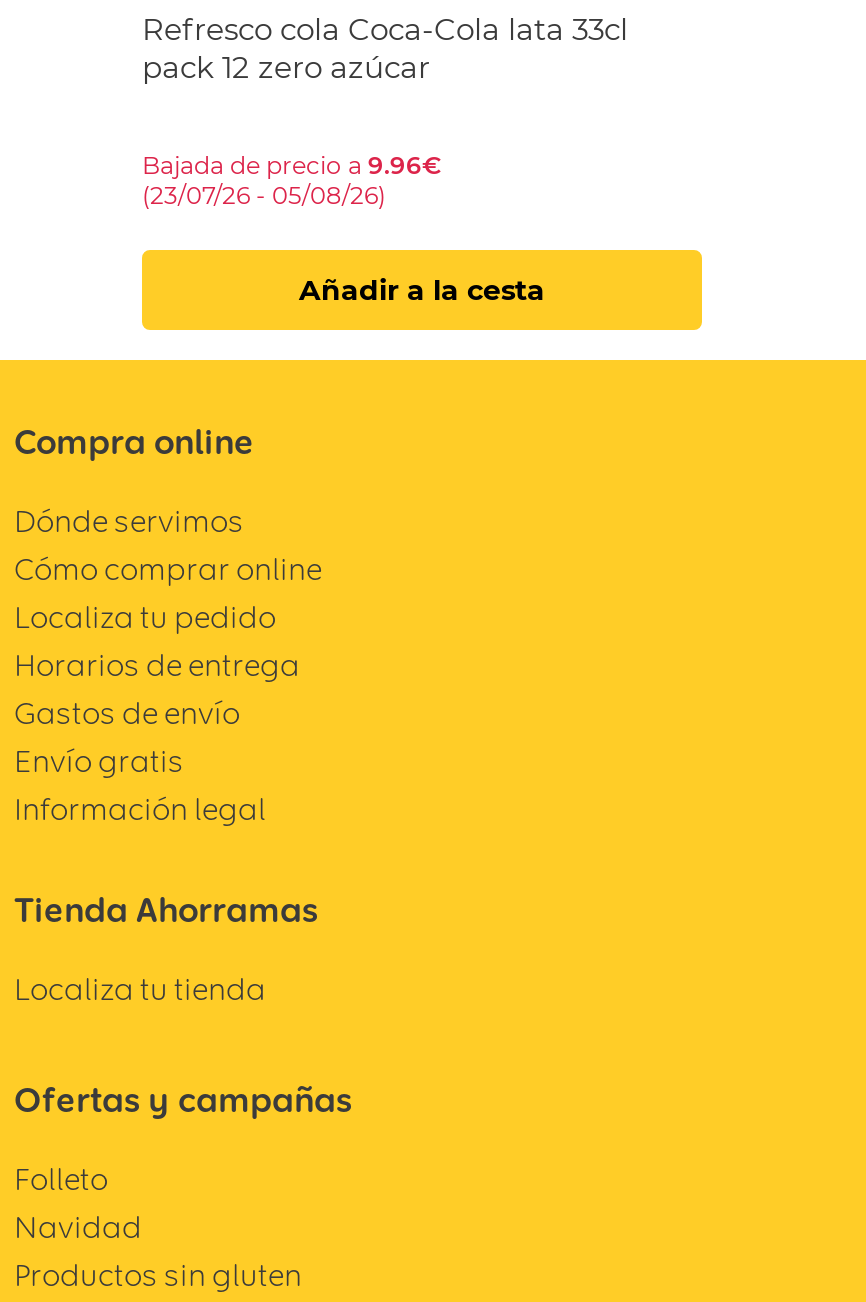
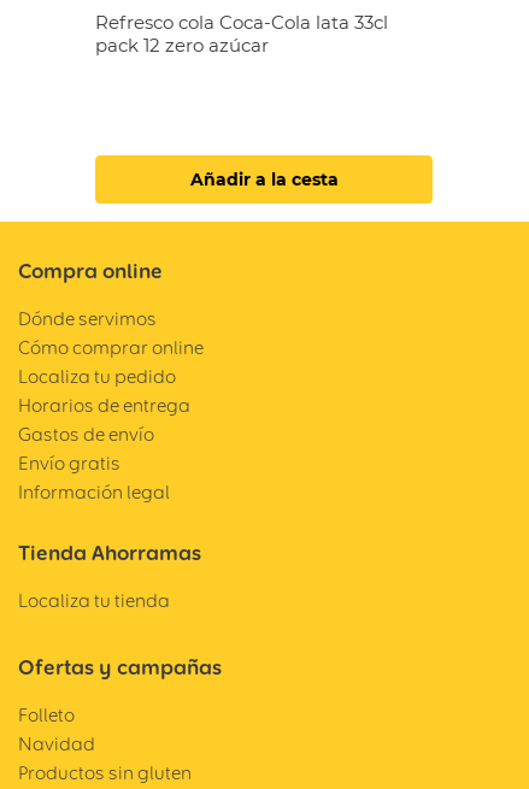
[142,151,442,211] Bajada de precio a 9.96€ | (23/07/26 - 05/08/26) -> none

